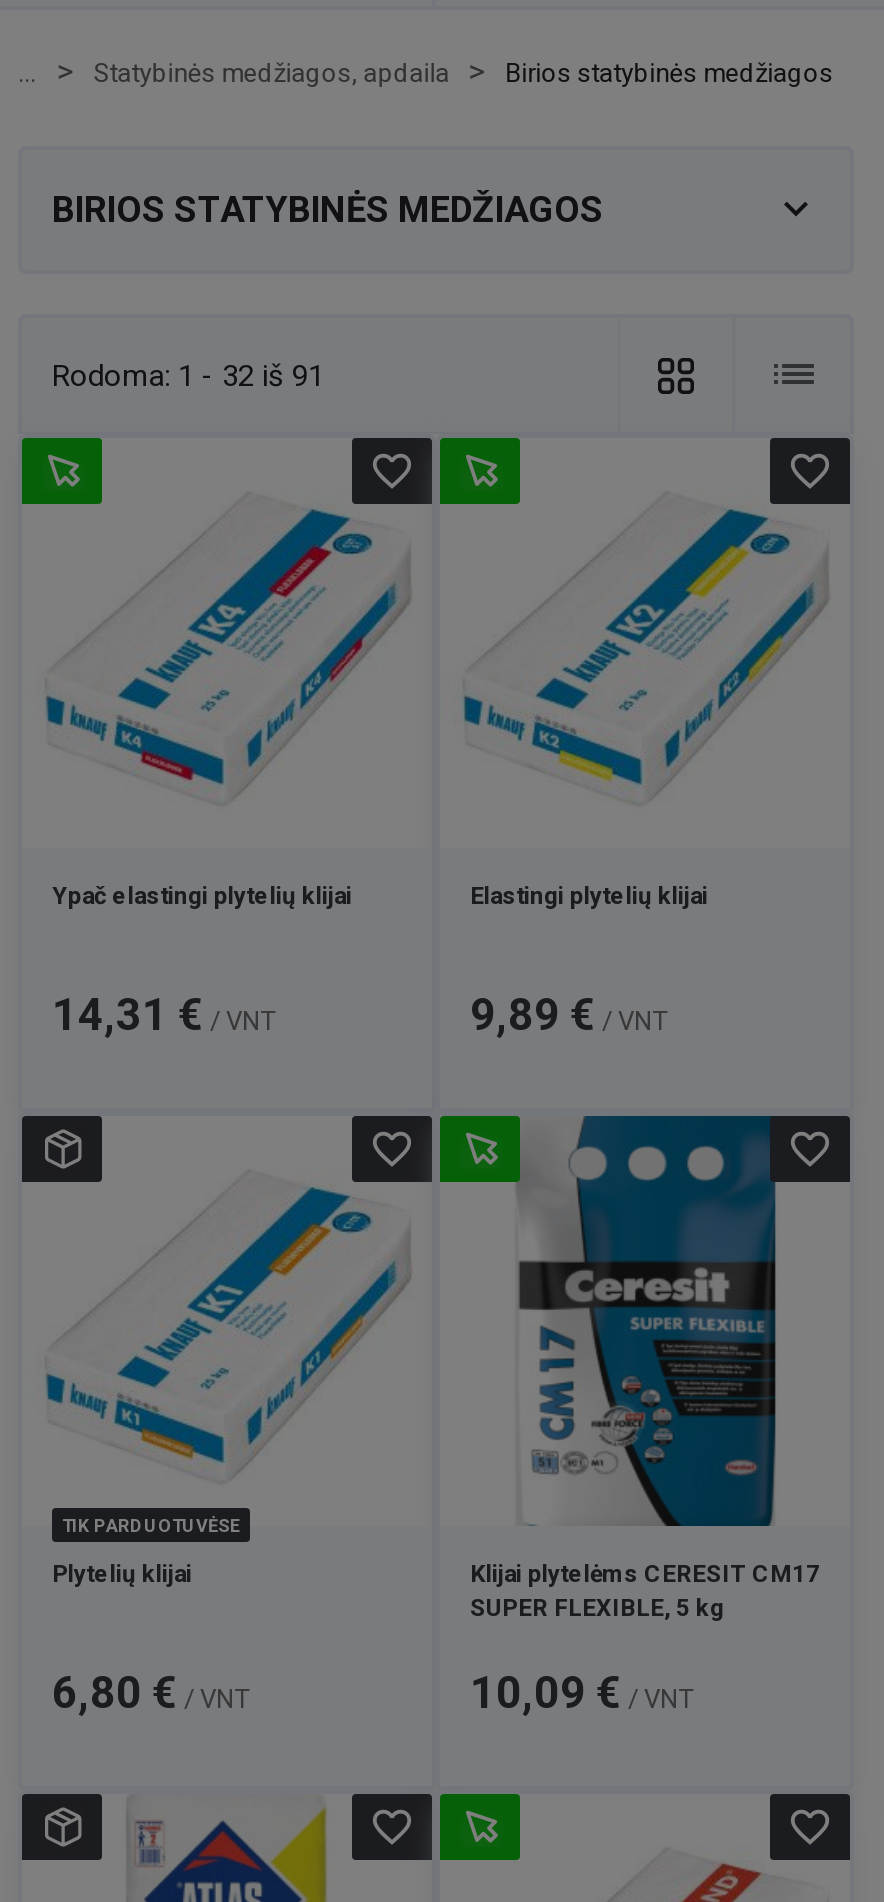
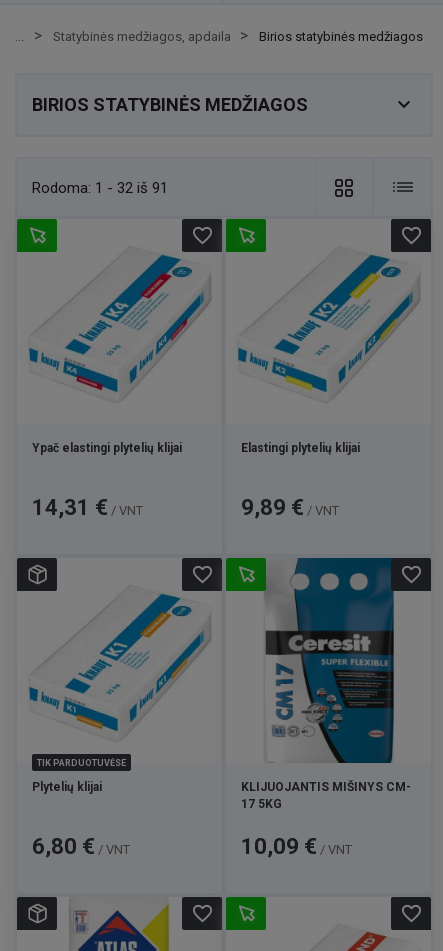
[470,1560,820,1622] Klijai plytelėms CERESIT CM17 | SUPER FLEXIBLE, 5 kg -> [241,780,411,811] KLIJUOJANTIS MIŠINYS CM- | 17 5KG

